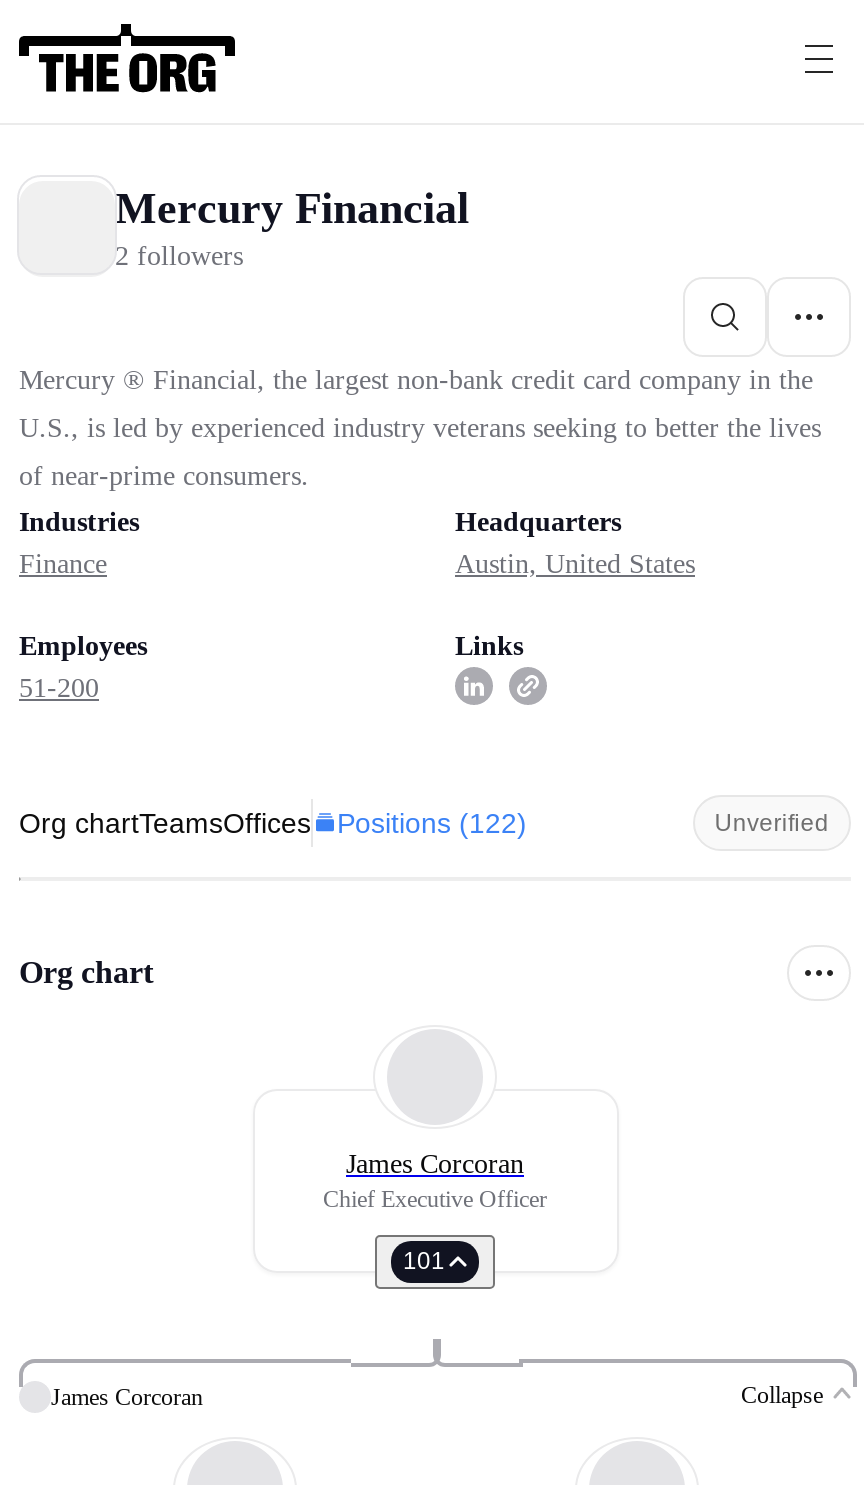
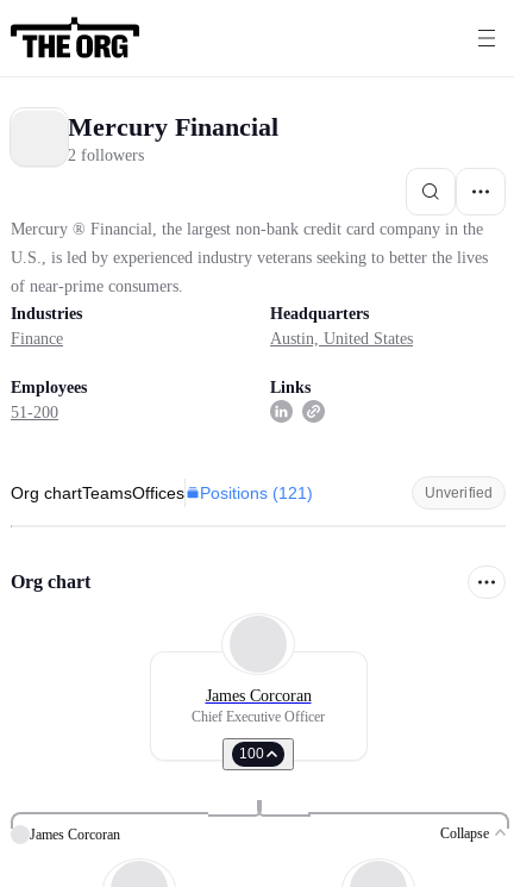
[19,807,527,839] Org chartTeamsOffices Positions (122) -> [11,483,313,502] Org chartTeamsOffices Positions (121)
[403,1247,445,1275] 101 -> [239,745,264,762] 100

